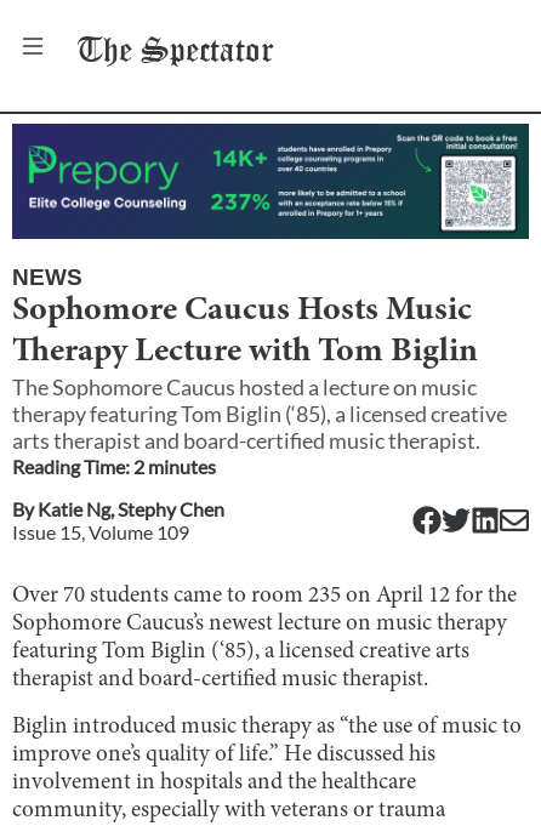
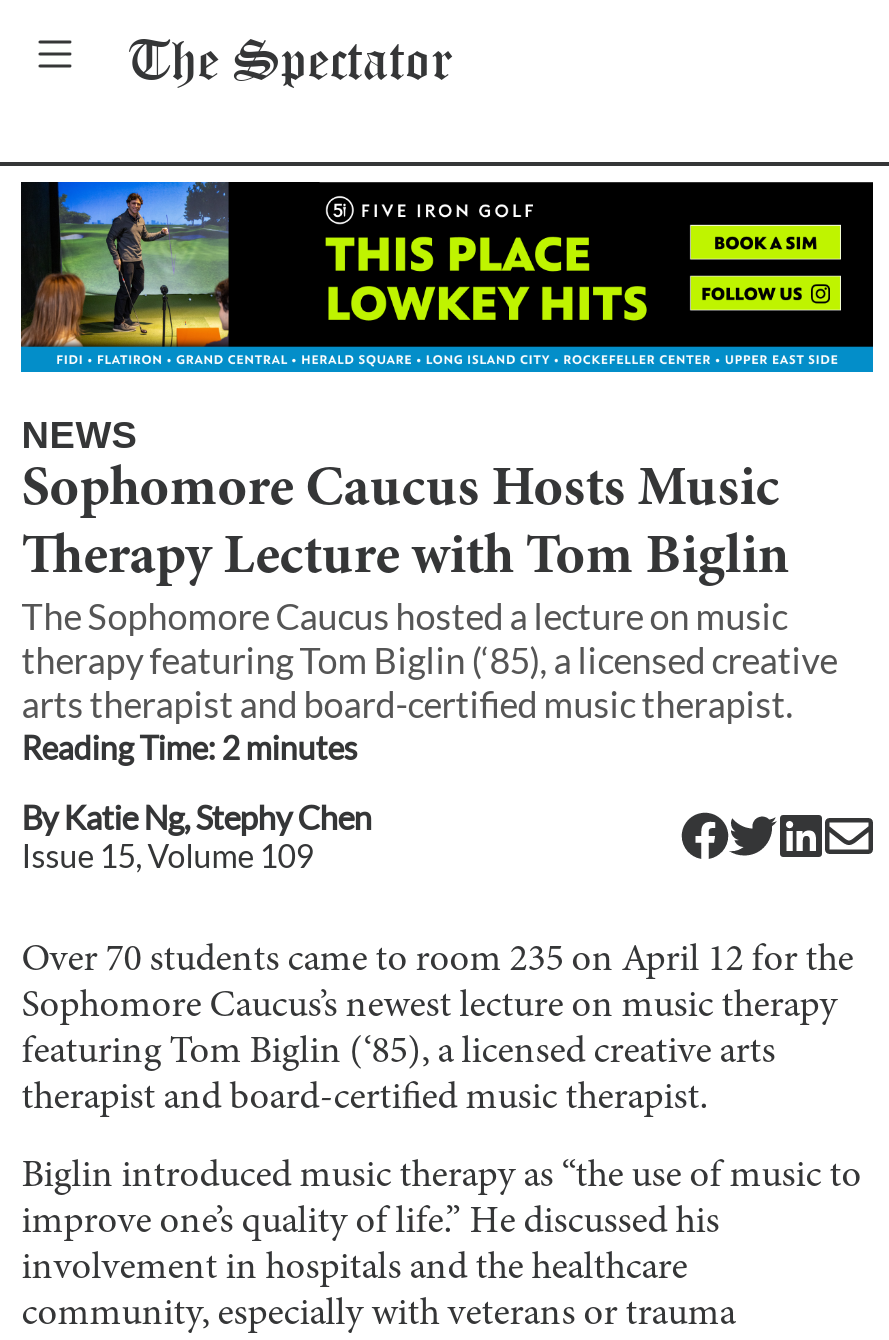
[11,123,530,240] [image] -> [19,180,875,374] [image]

